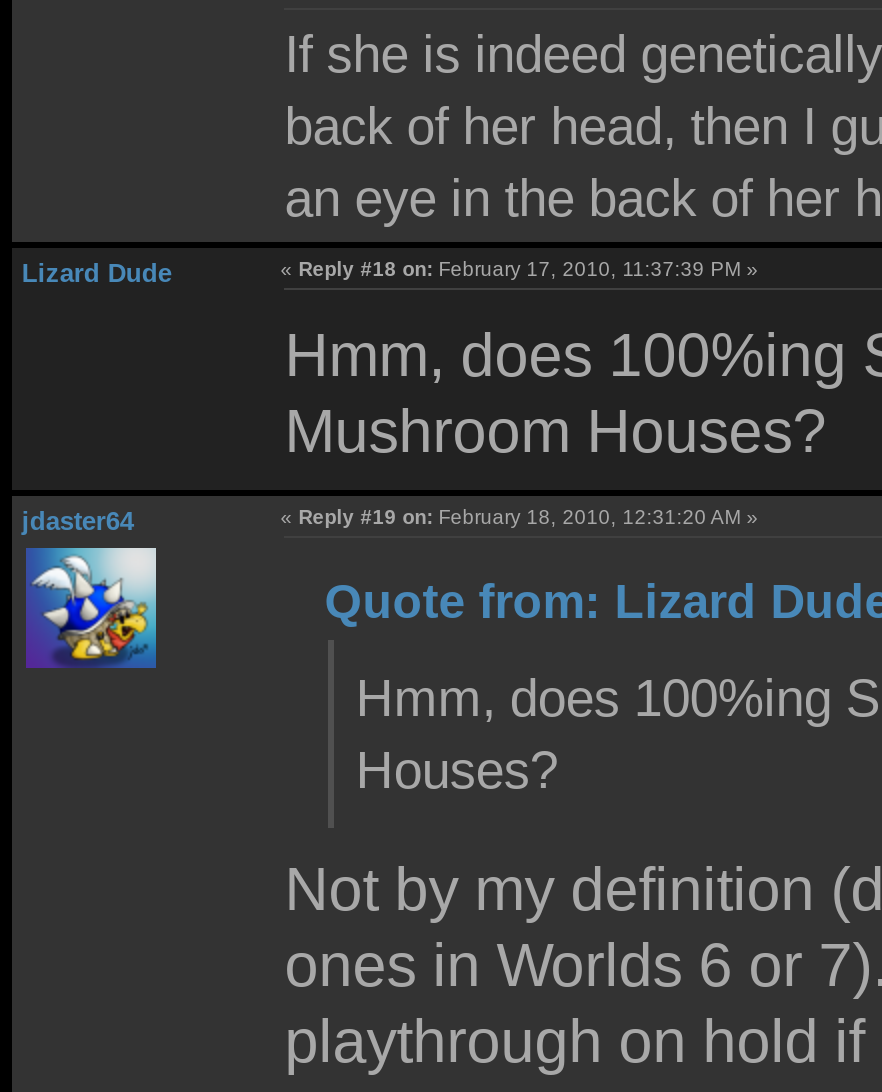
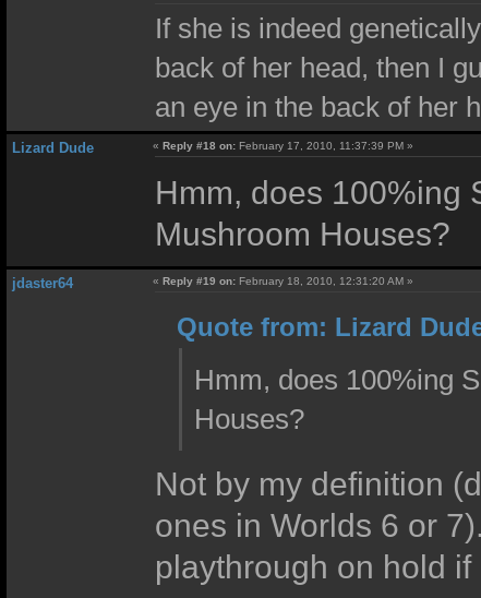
[24,546,158,670] [image] -> none

